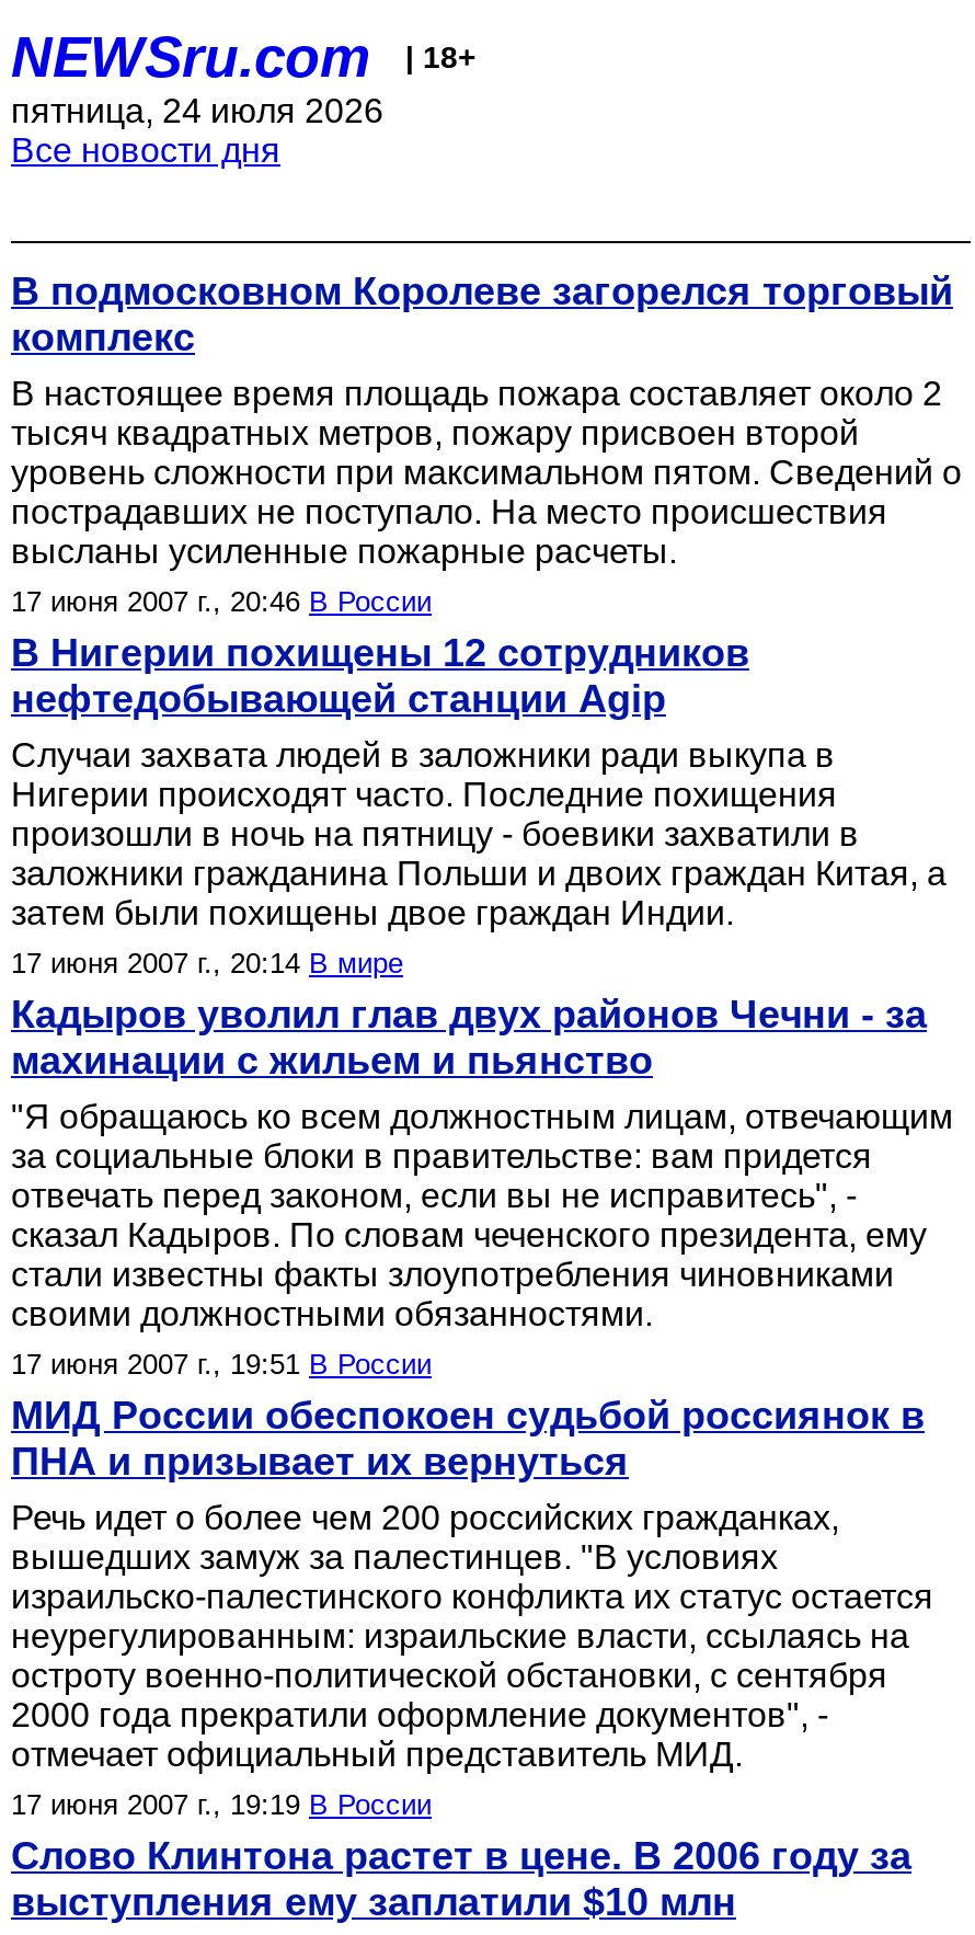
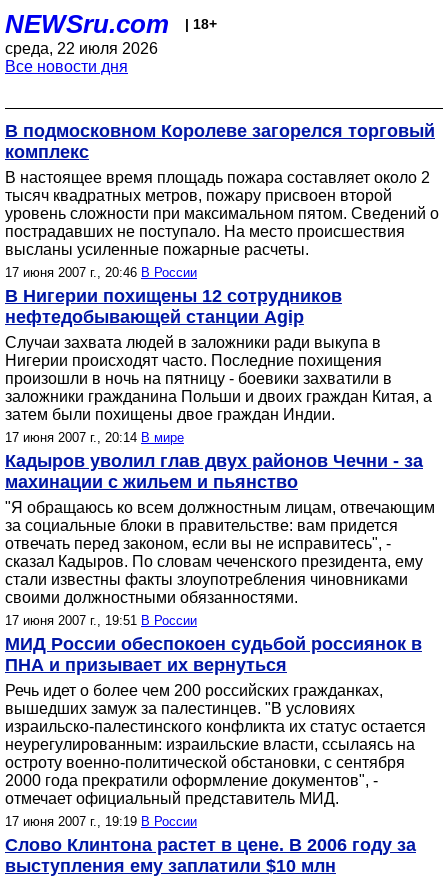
[11,92,383,129] пятница, 24 июля 2026 -> [5,40,158,57] среда, 22 июля 2026

